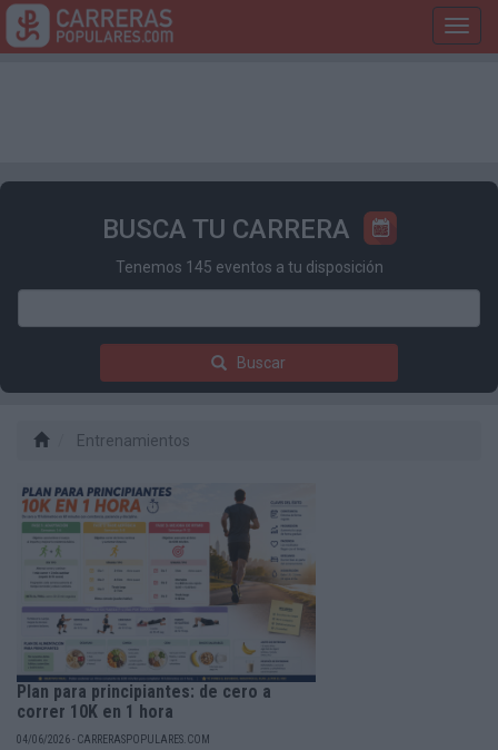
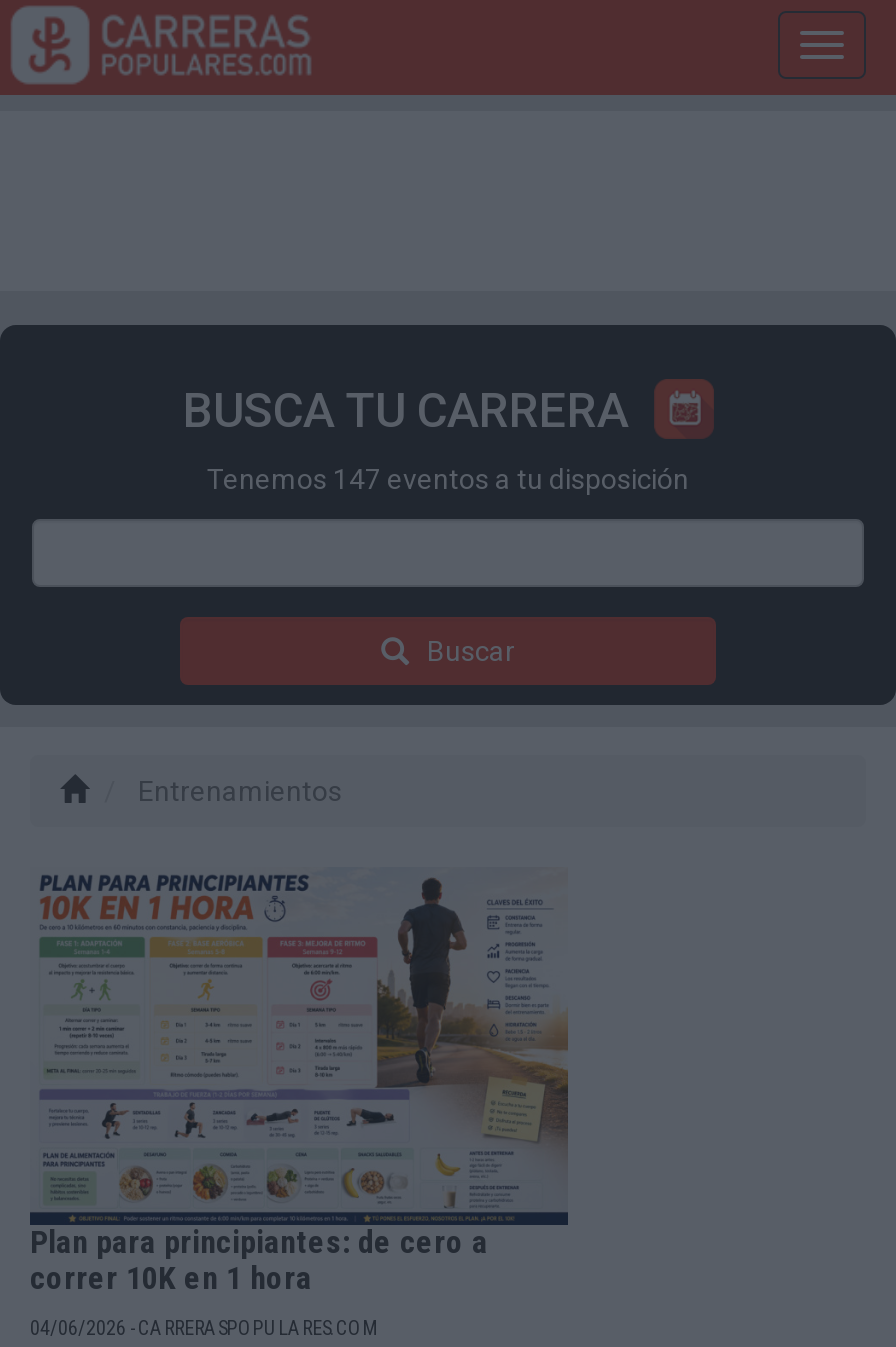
[115,258,383,276] Tenemos 145 eventos a tu disposición -> [207,463,689,495] Tenemos 147 eventos a tu disposición

